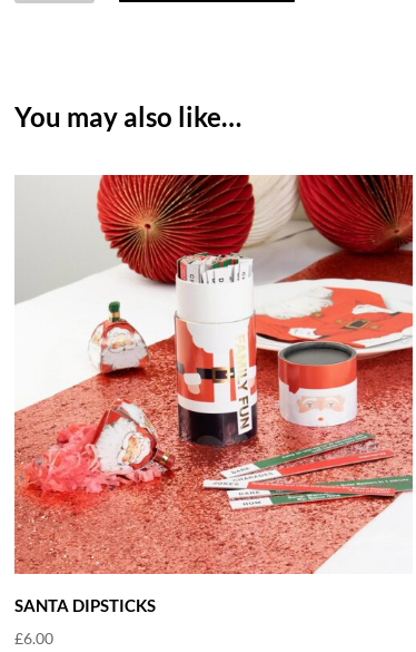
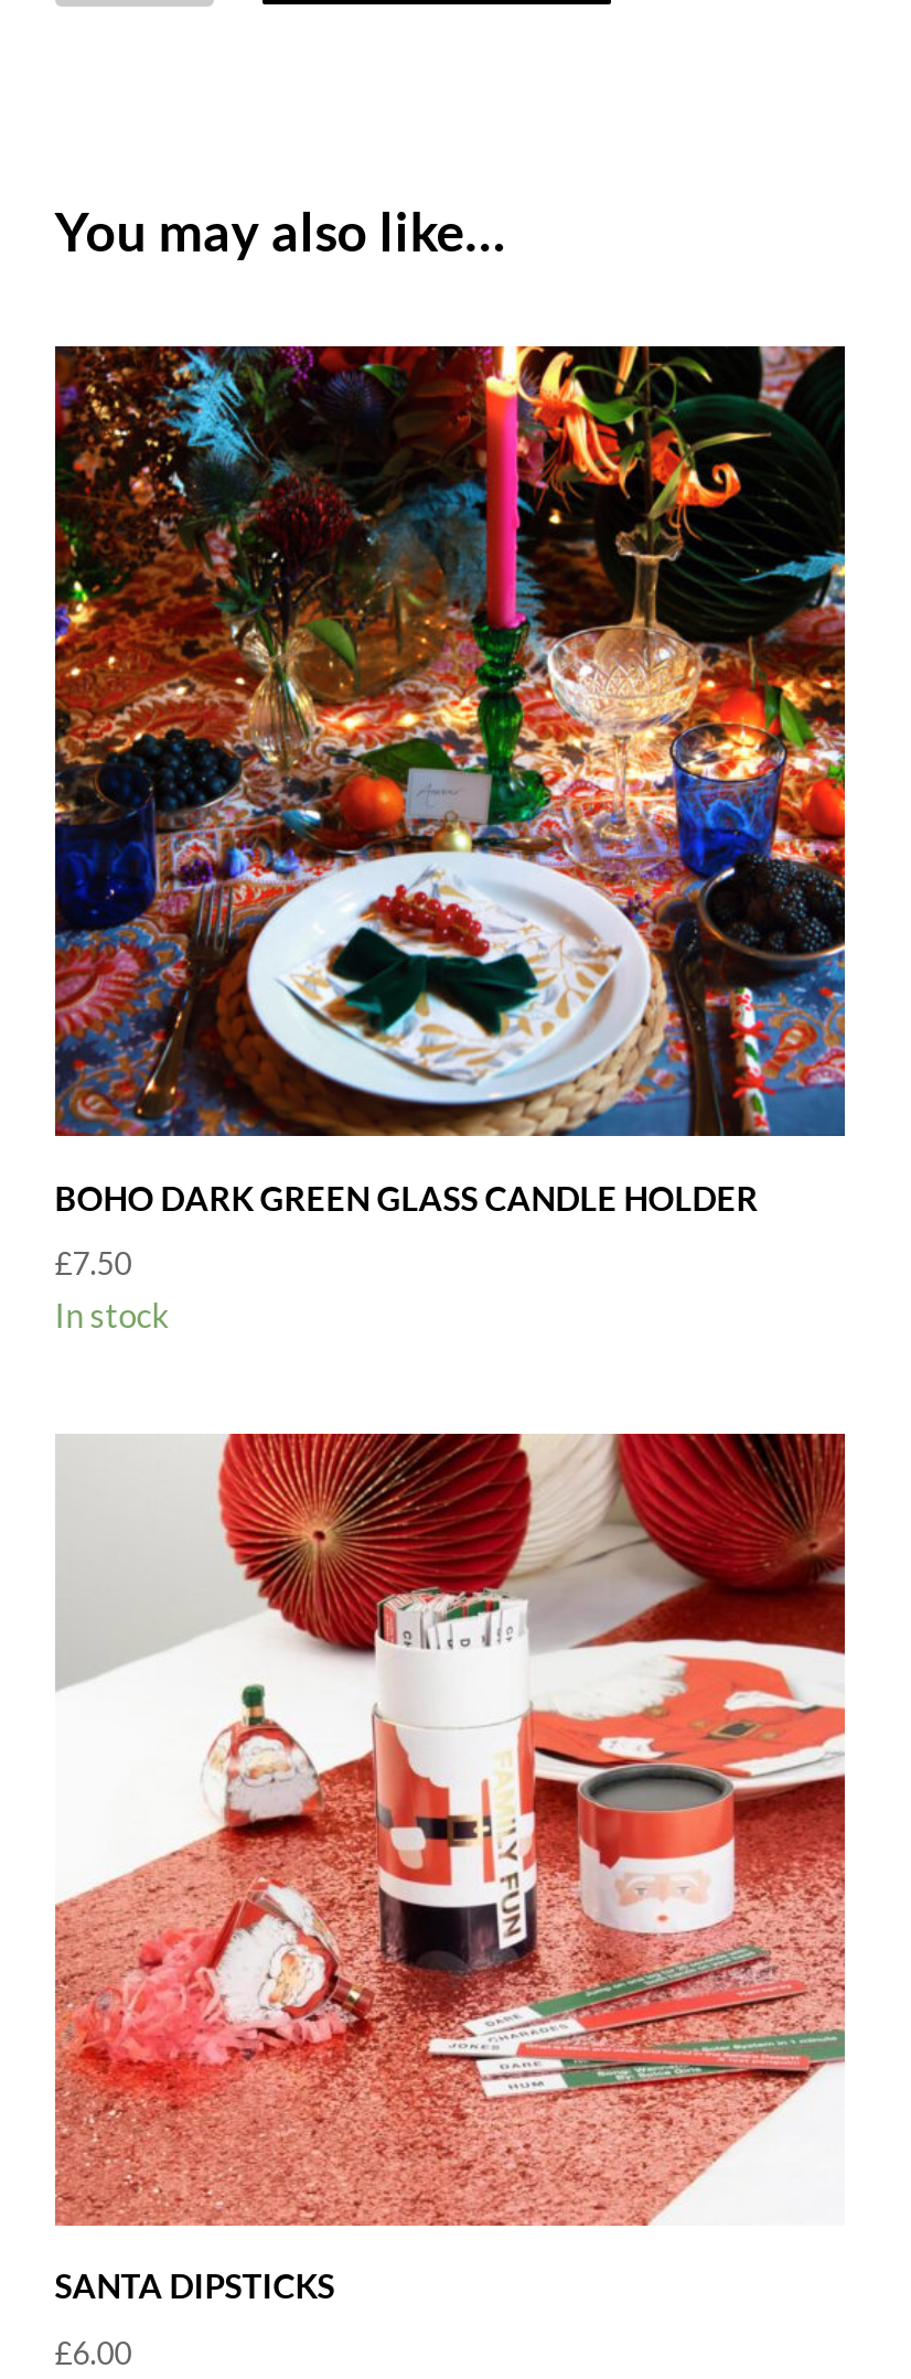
none -> [53,344,847,1335] [image] | BOHO DARK GREEN GLASS CANDLE HOLDER | £7.50 | In stock

